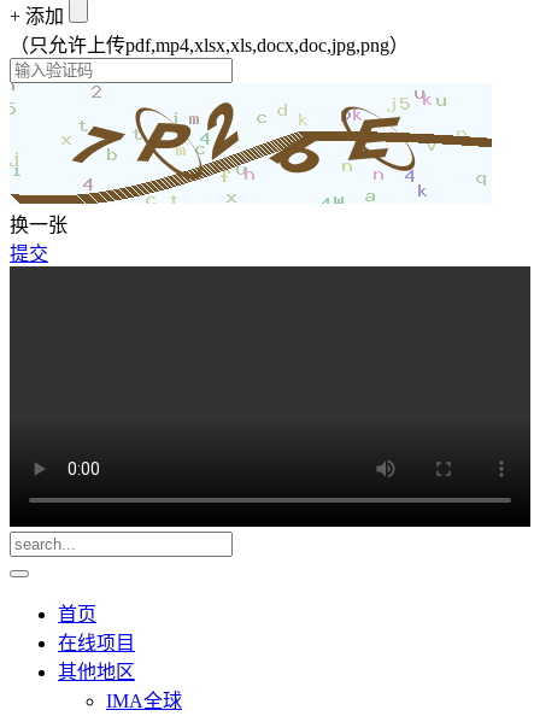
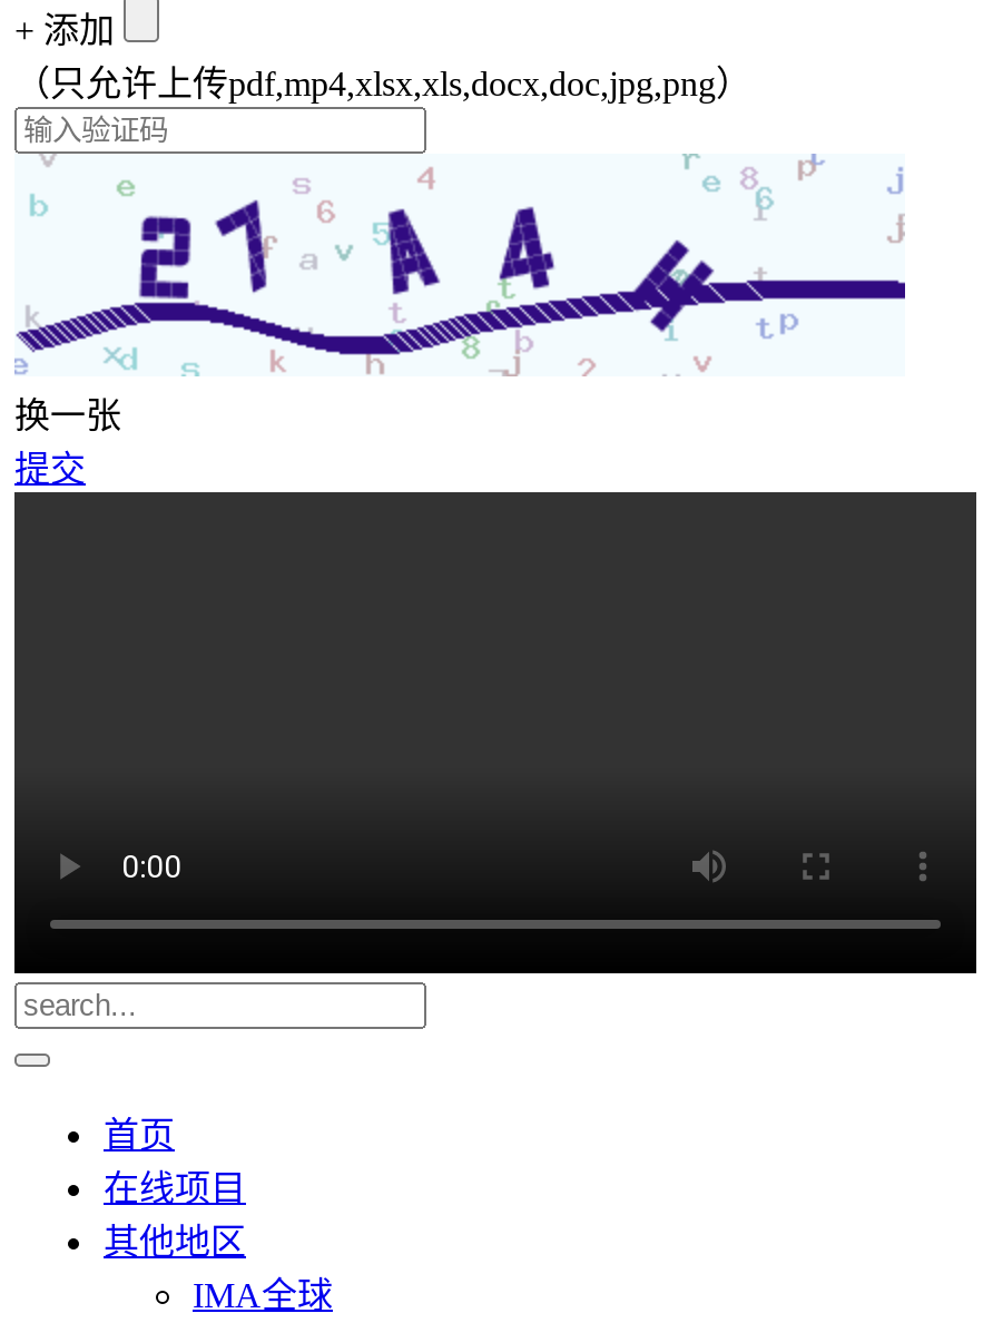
[10,84,493,205] [image] -> [17,154,907,376] [image]

